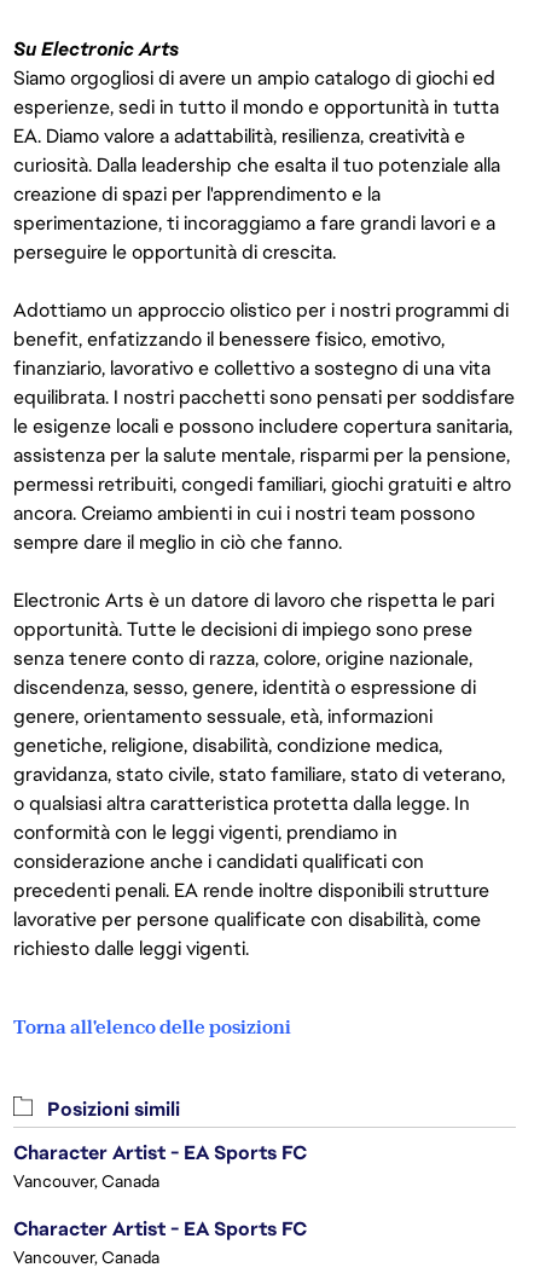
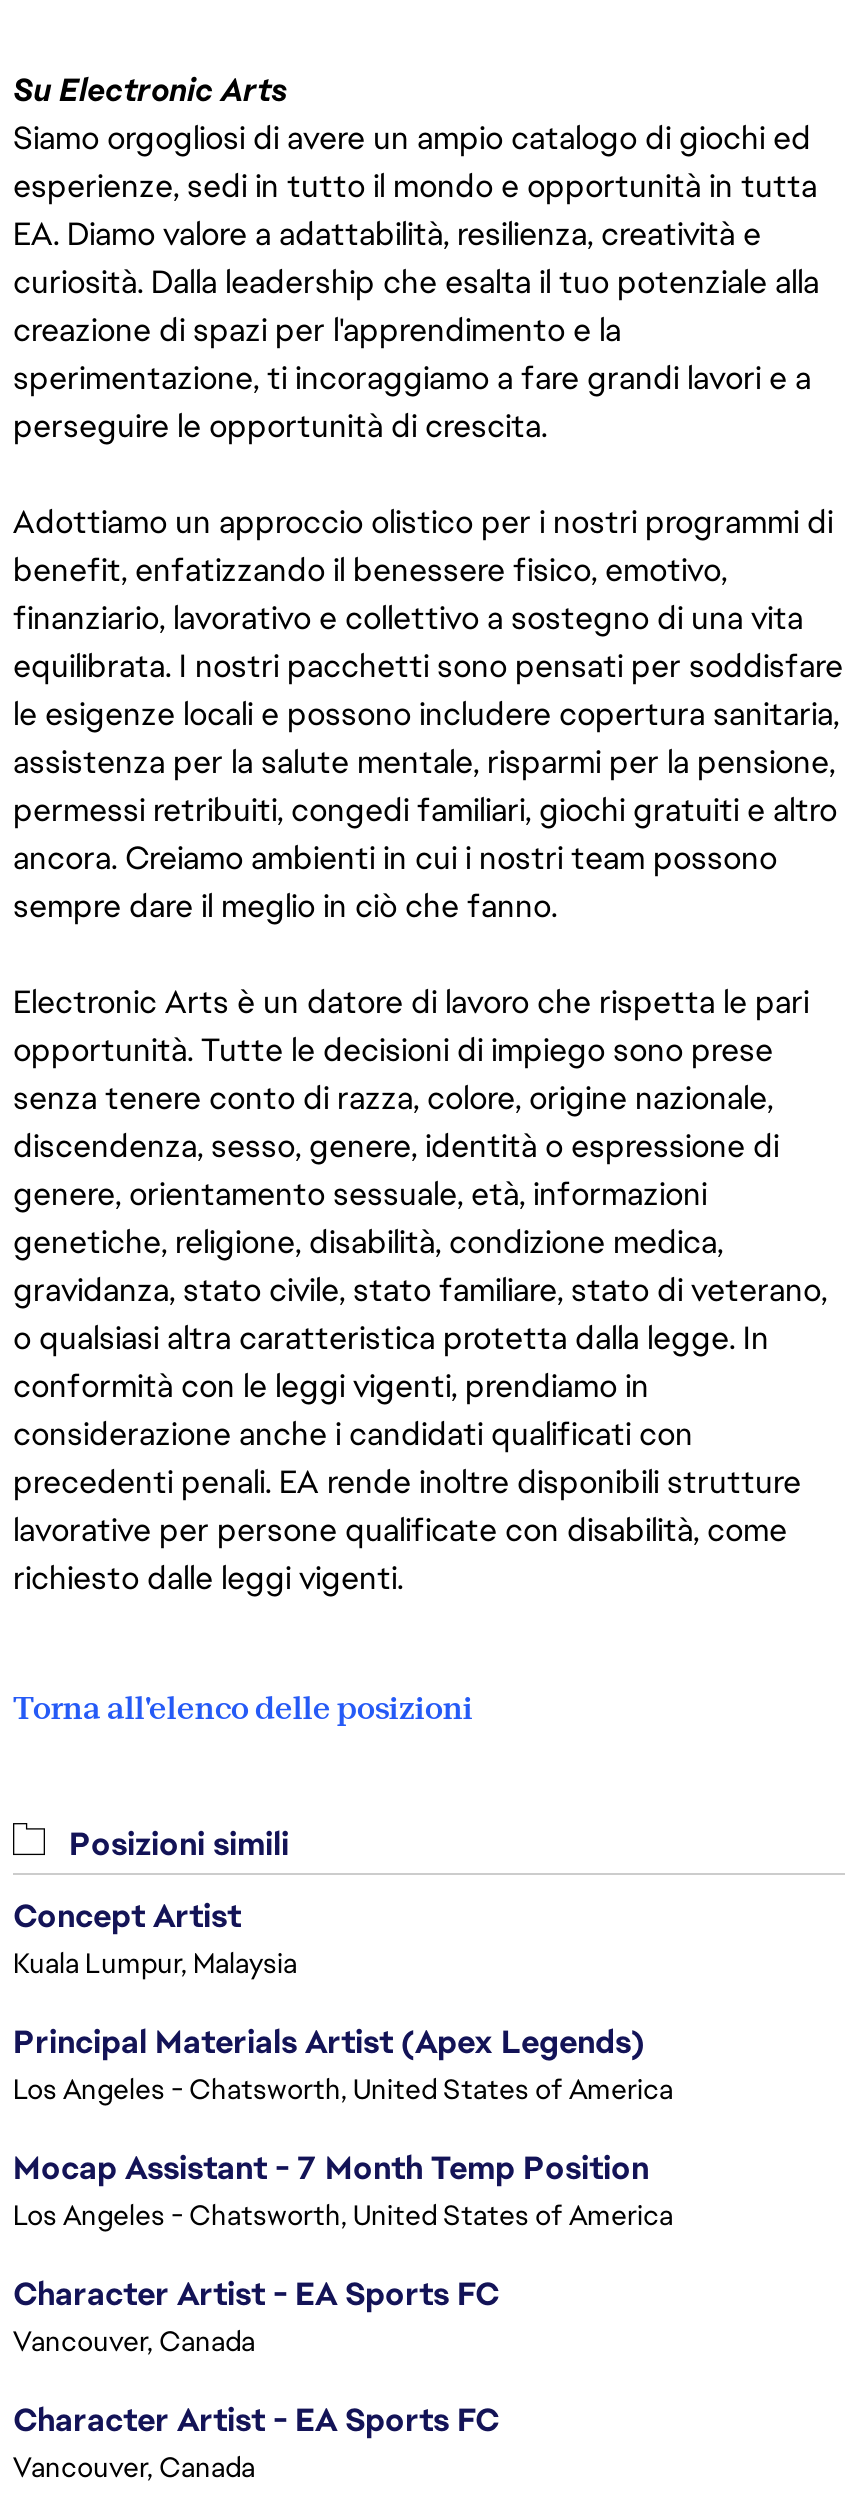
none -> [13,1895,673,2233] Concept Artist | Kuala Lumpur, Malaysia | Principal Materials Artist (Apex Legends) | Los Angeles - Chatsworth, United States of America | Mocap Assistant - 7 Month Temp Position | Los Angeles - Chatsworth, United States of America

